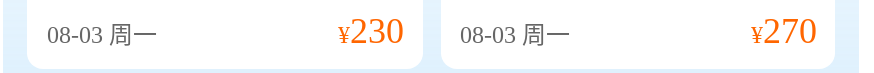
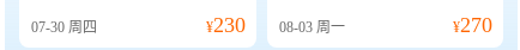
[47,21,157,49] 08-03周一 -> [31,19,97,36] 07-30周四

